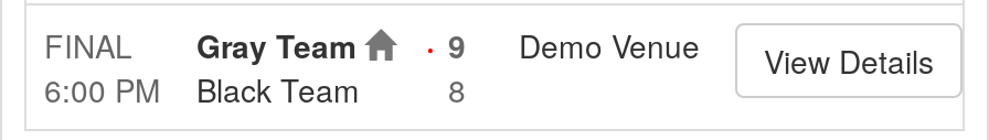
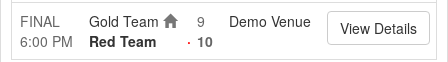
[196,22,355,67] Gray Team -> [89,11,159,31] Gold Team
[196,67,360,111] Black Team -> [89,31,156,51] Red Team
[448,67,466,111] 8 -> [197,31,213,51] 10

